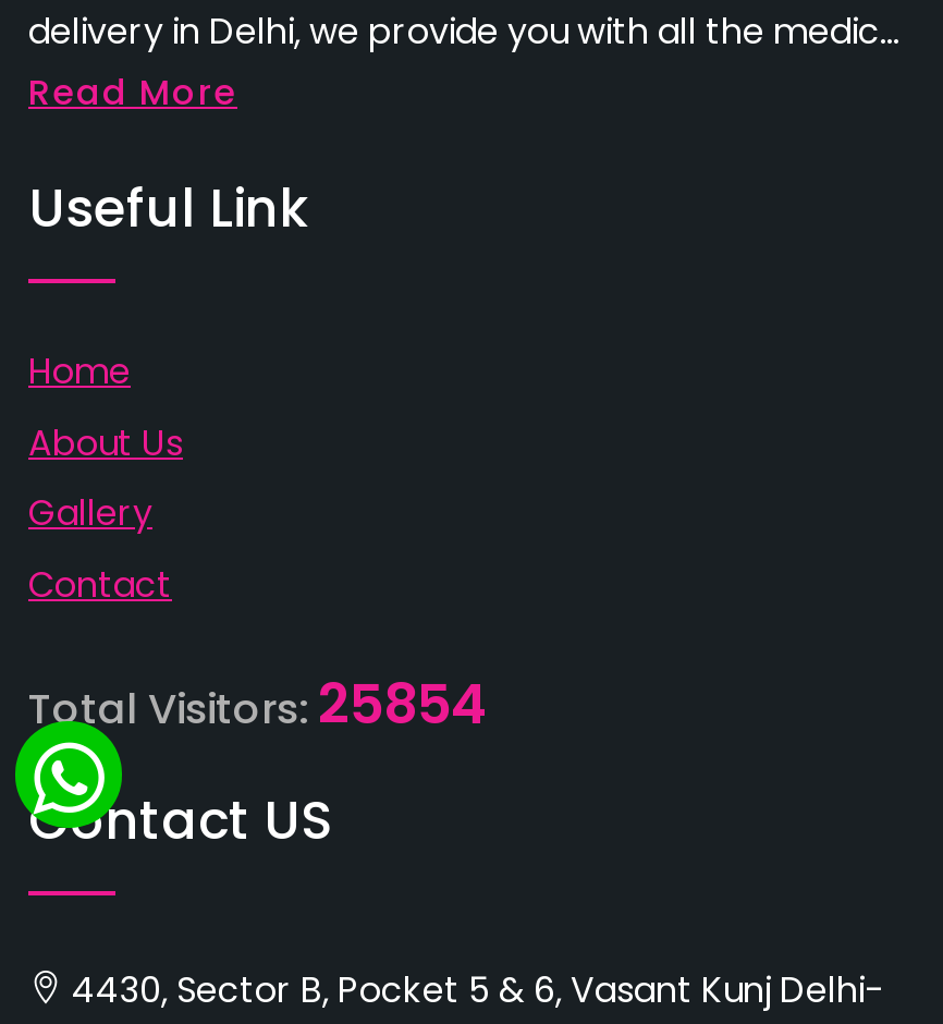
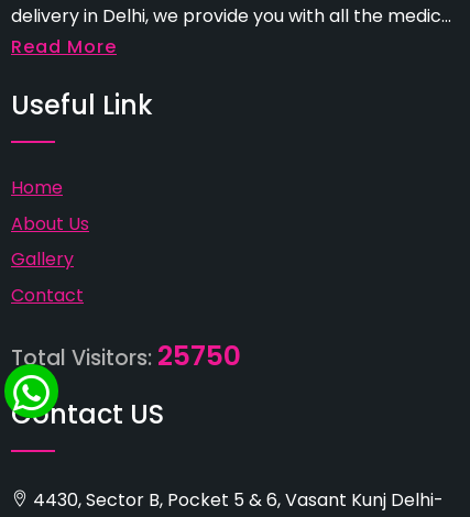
[28,666,486,743] Total Visitors: 25854 -> [11,336,241,375] Total Visitors: 25750

